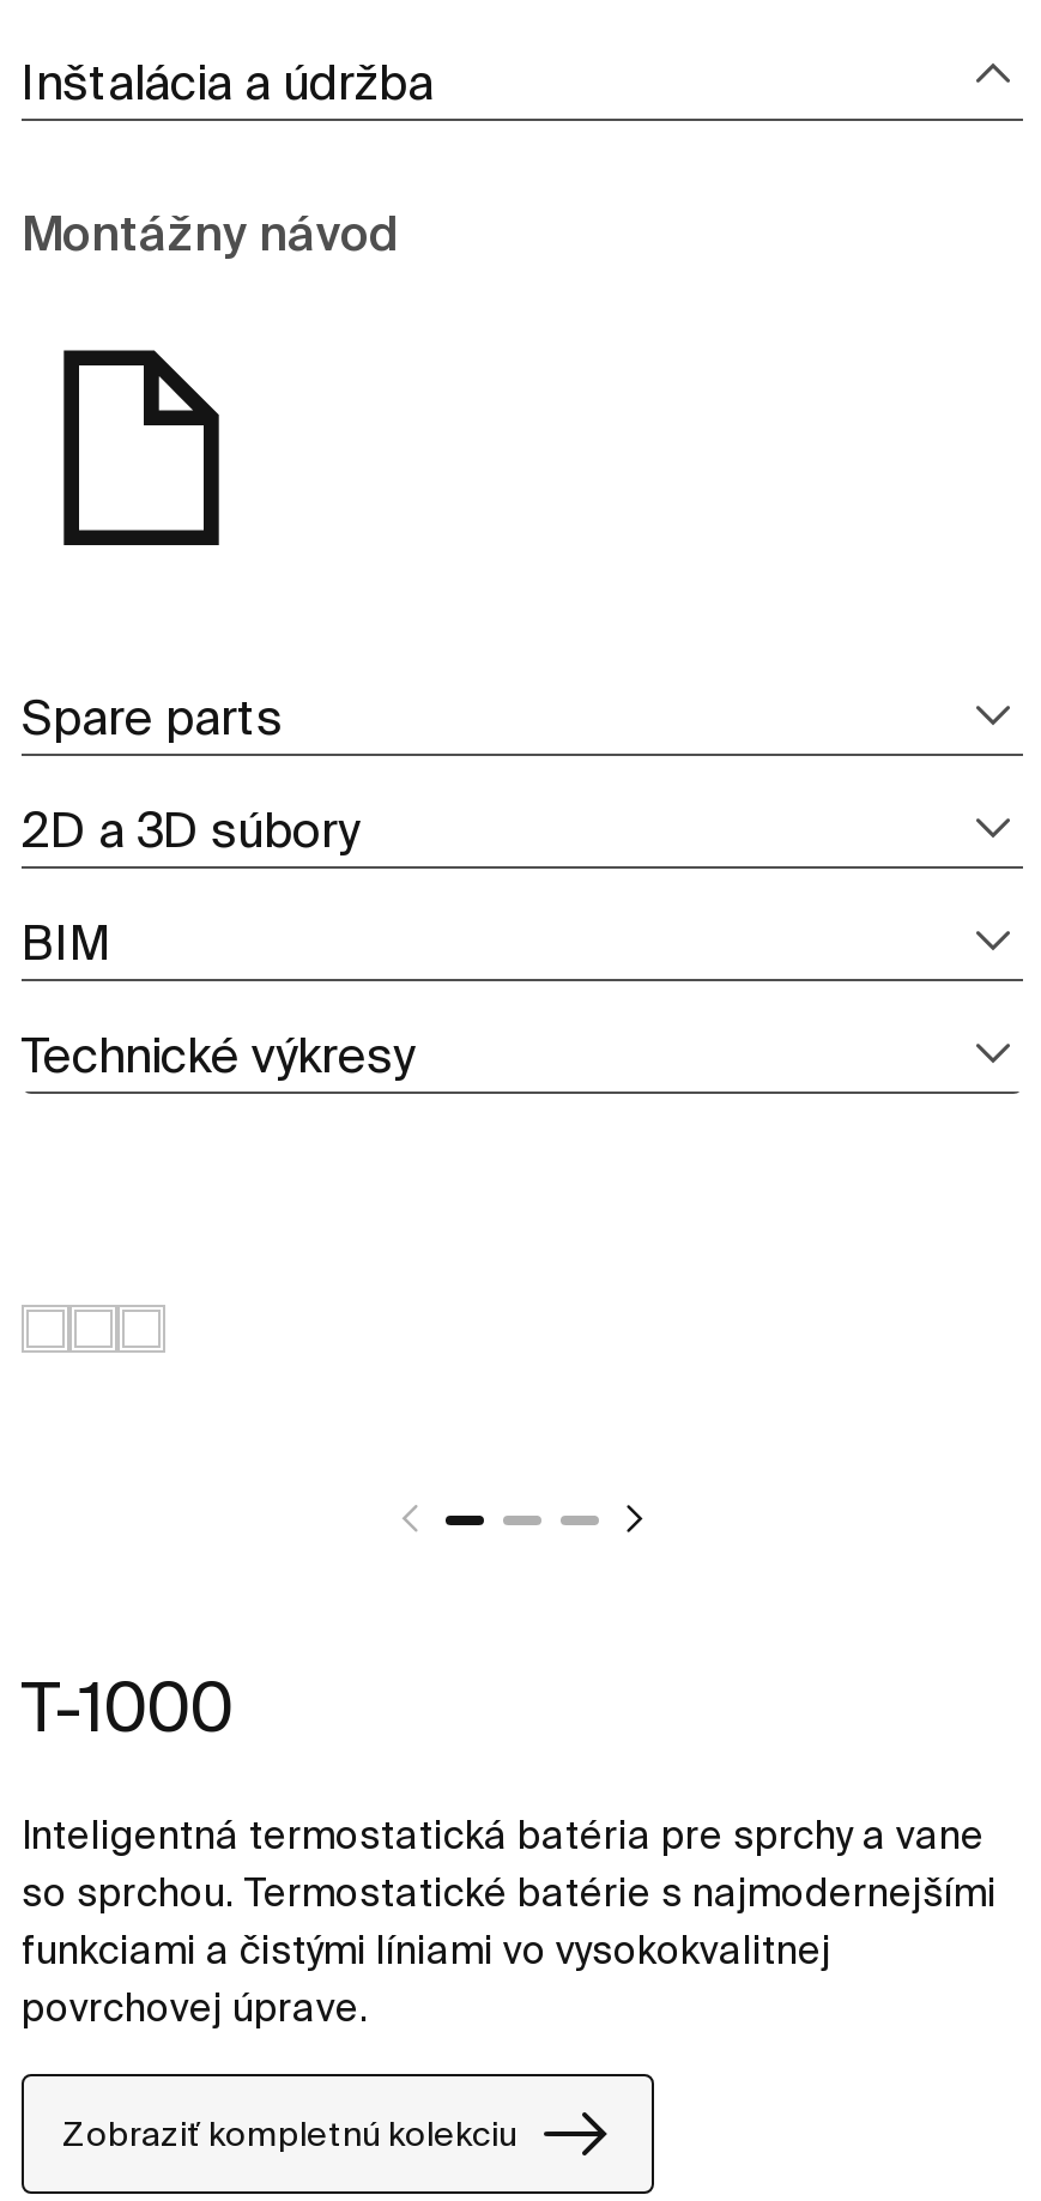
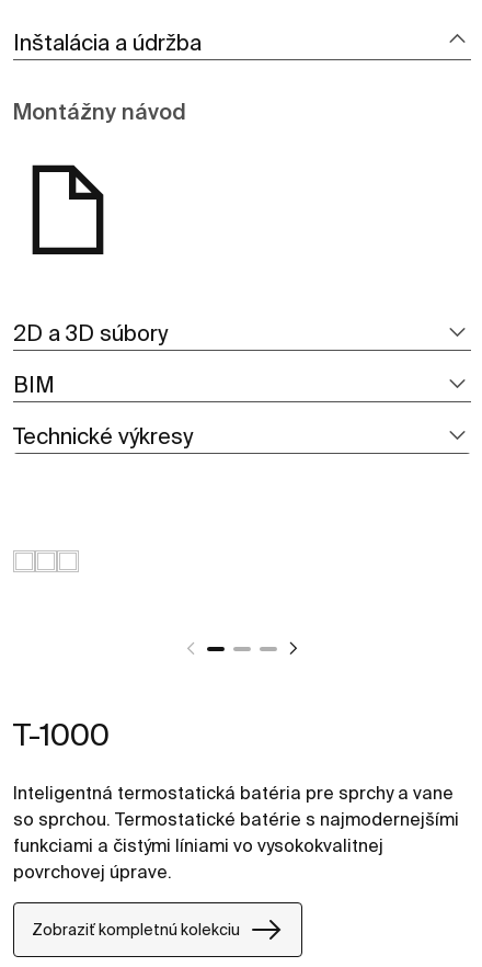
[22,689,283,745] Spare parts -> none

